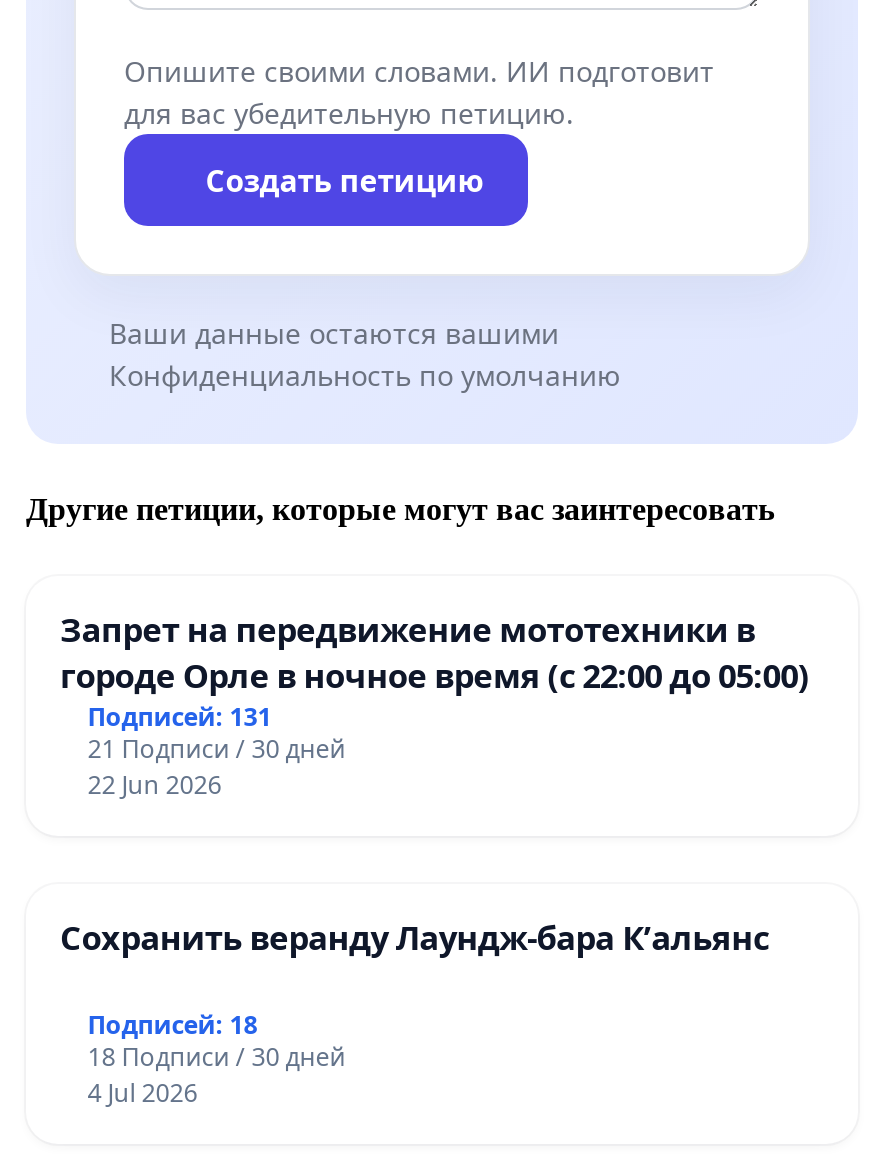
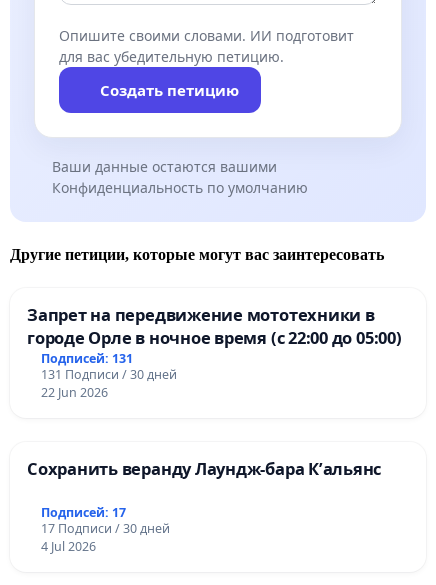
[88,731,346,765] 21 Подписи / 30 дней -> [41,366,177,383] 131 Подписи / 30 дней
[88,1007,258,1041] Подписей: 18 -> [41,504,126,521] Подписей: 17
[88,1039,346,1073] 18 Подписи / 30 дней -> [41,520,170,537] 17 Подписи / 30 дней

